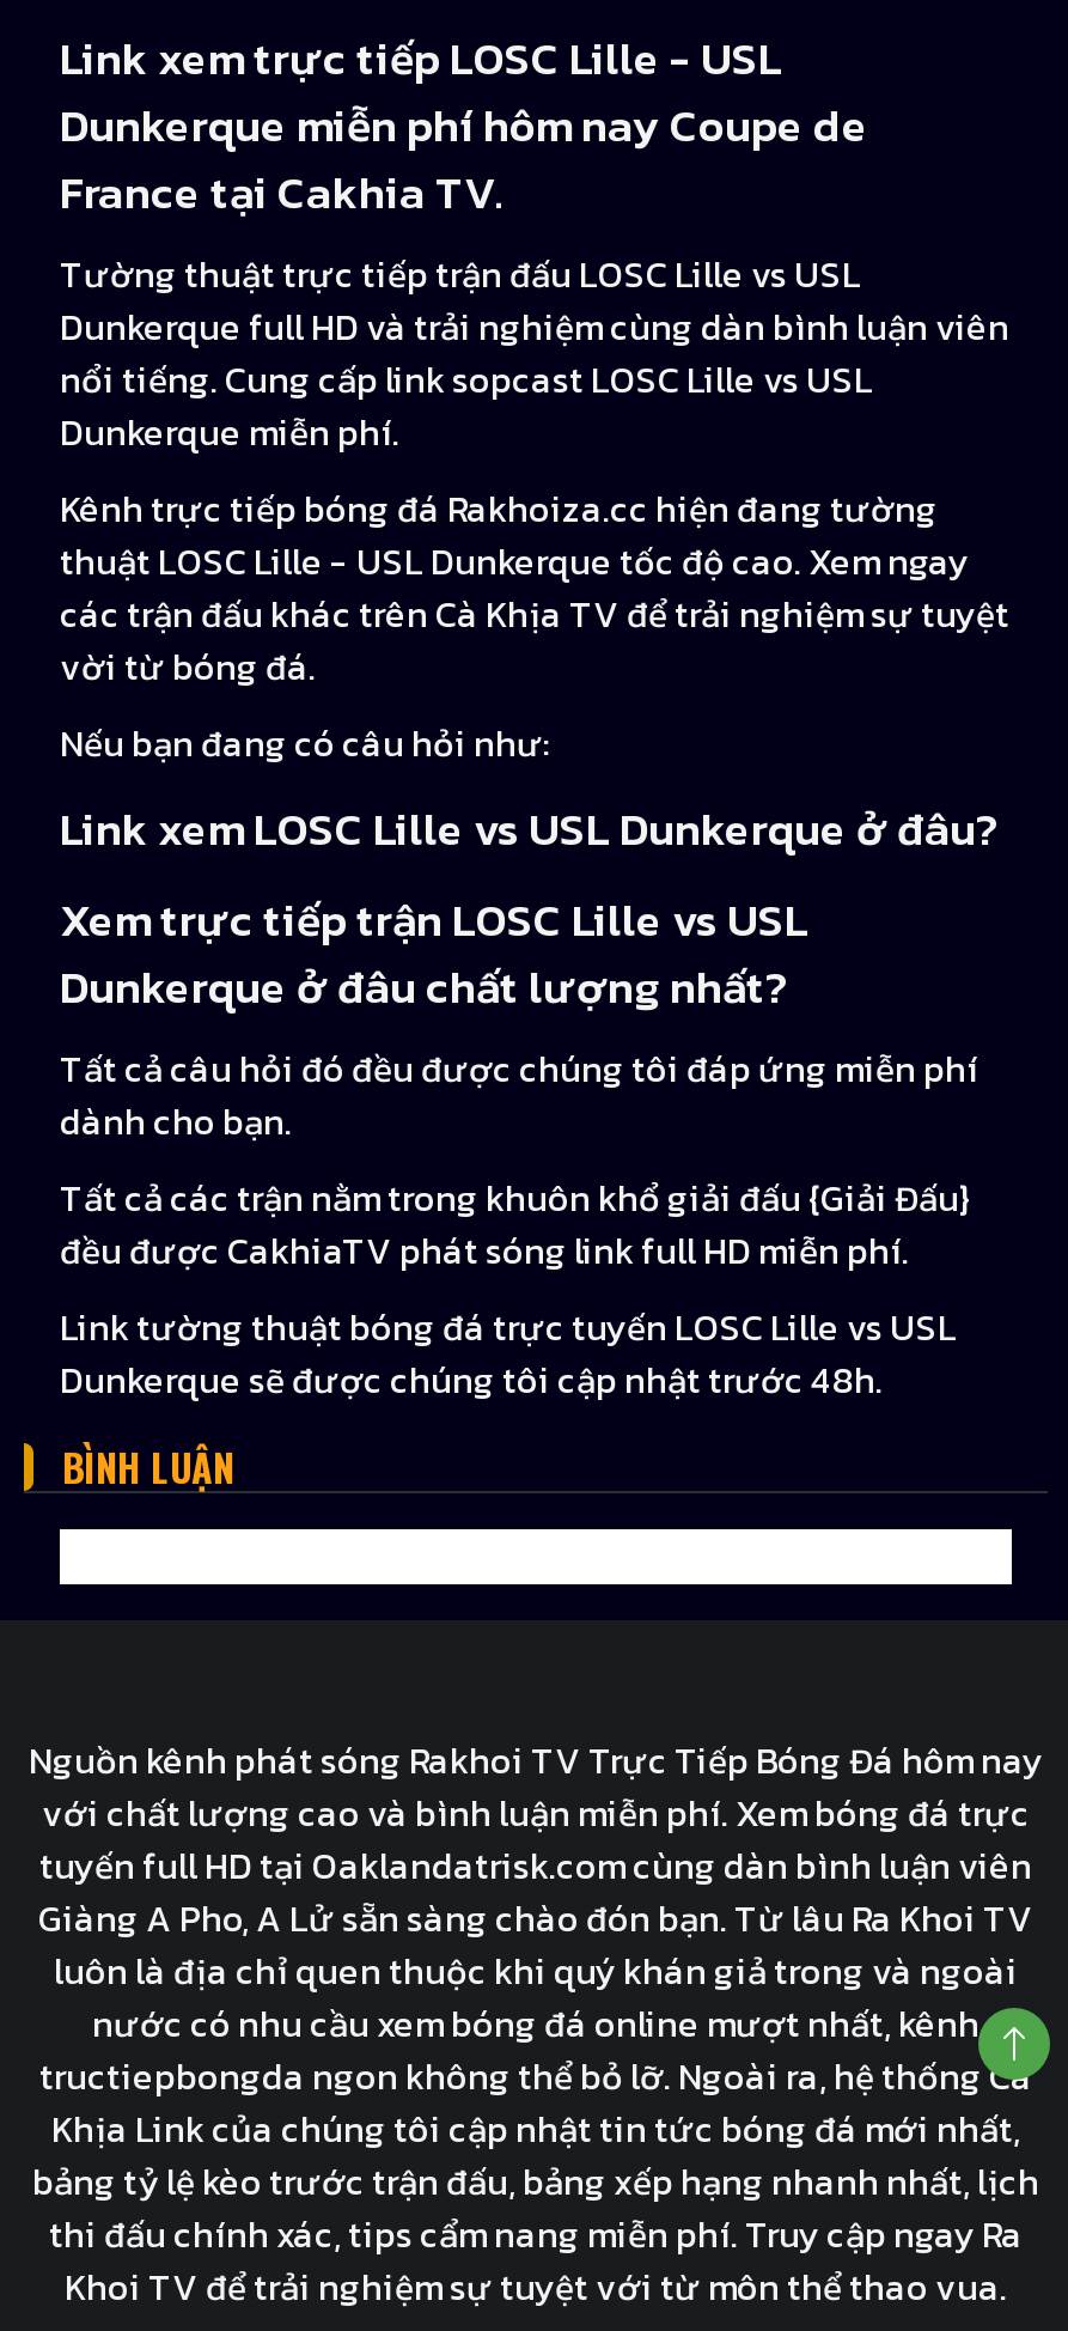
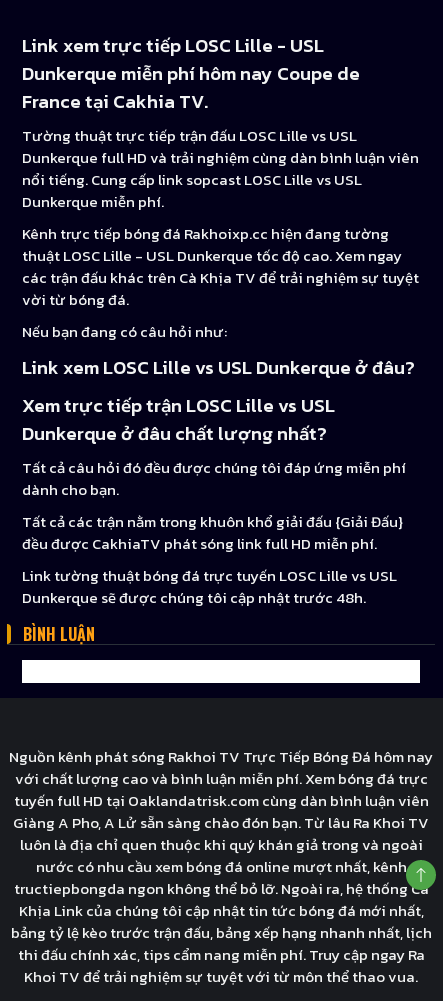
[60,482,938,537] Kênh trực tiếp bóng đá Rakhoiza.cc hiện đang tường -> [22,222,389,245] Kênh trực tiếp bóng đá Rakhoixp.cc hiện đang tường

